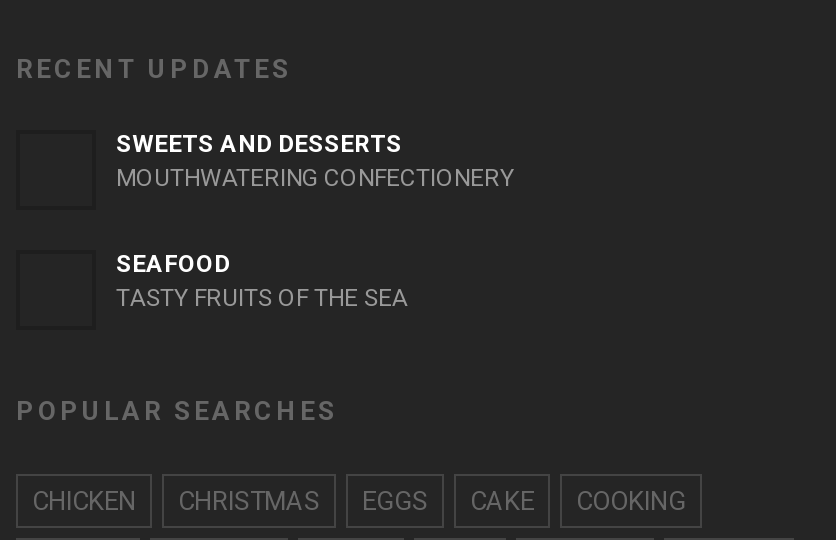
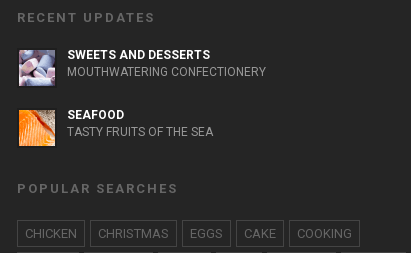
none -> [18,49,56,87] [image]
none -> [18,109,56,147] [image]

